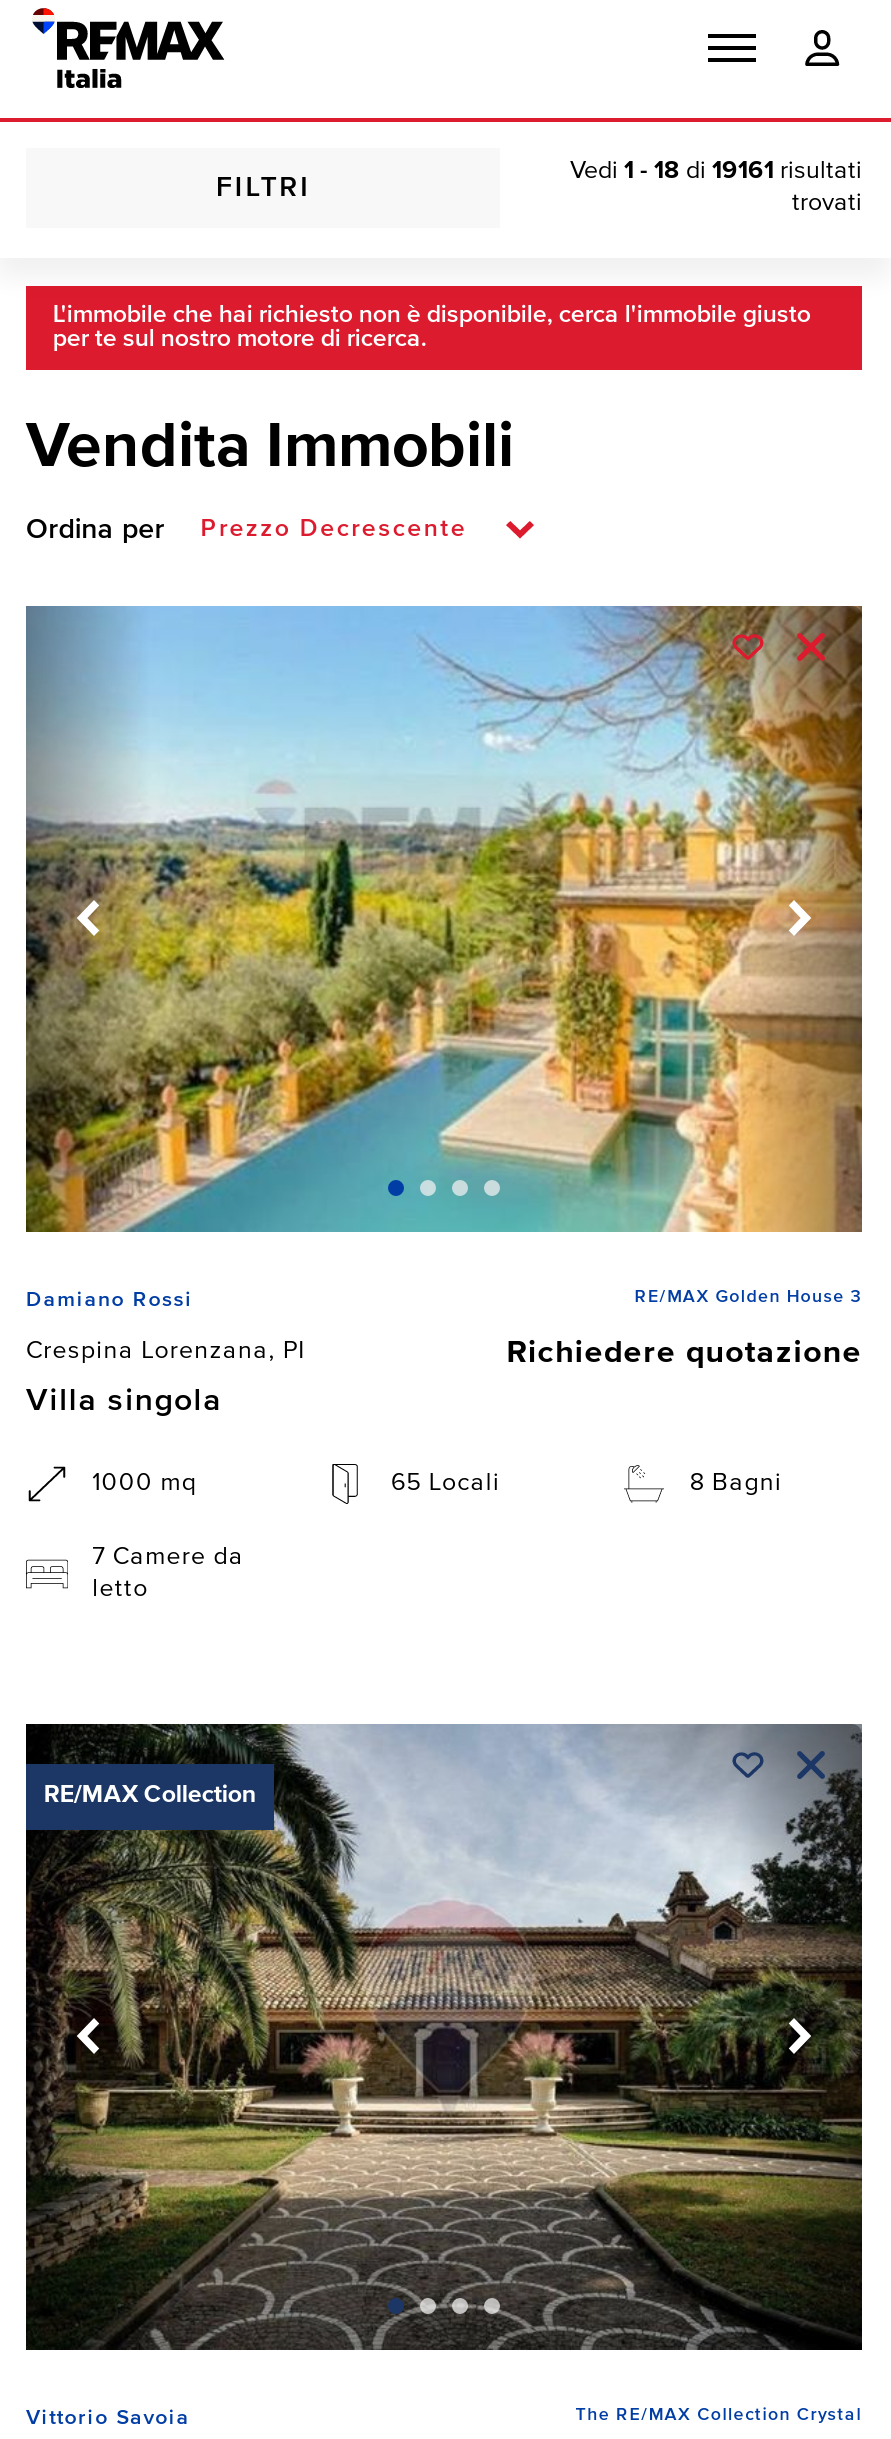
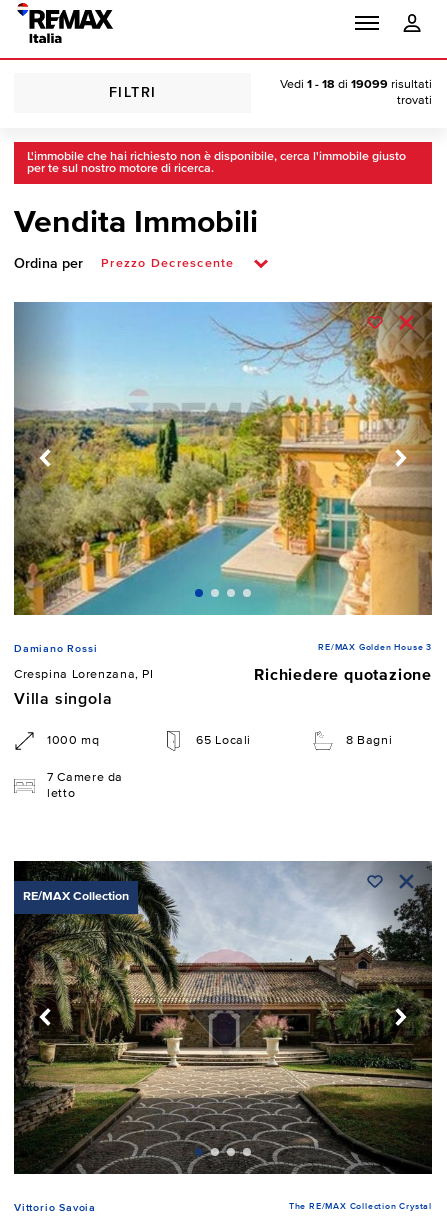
[570,158,862,184] Vedi 1 - 18 di 19161 risultati -> [280,78,432,91] Vedi 1 - 18 di 19099 risultati

